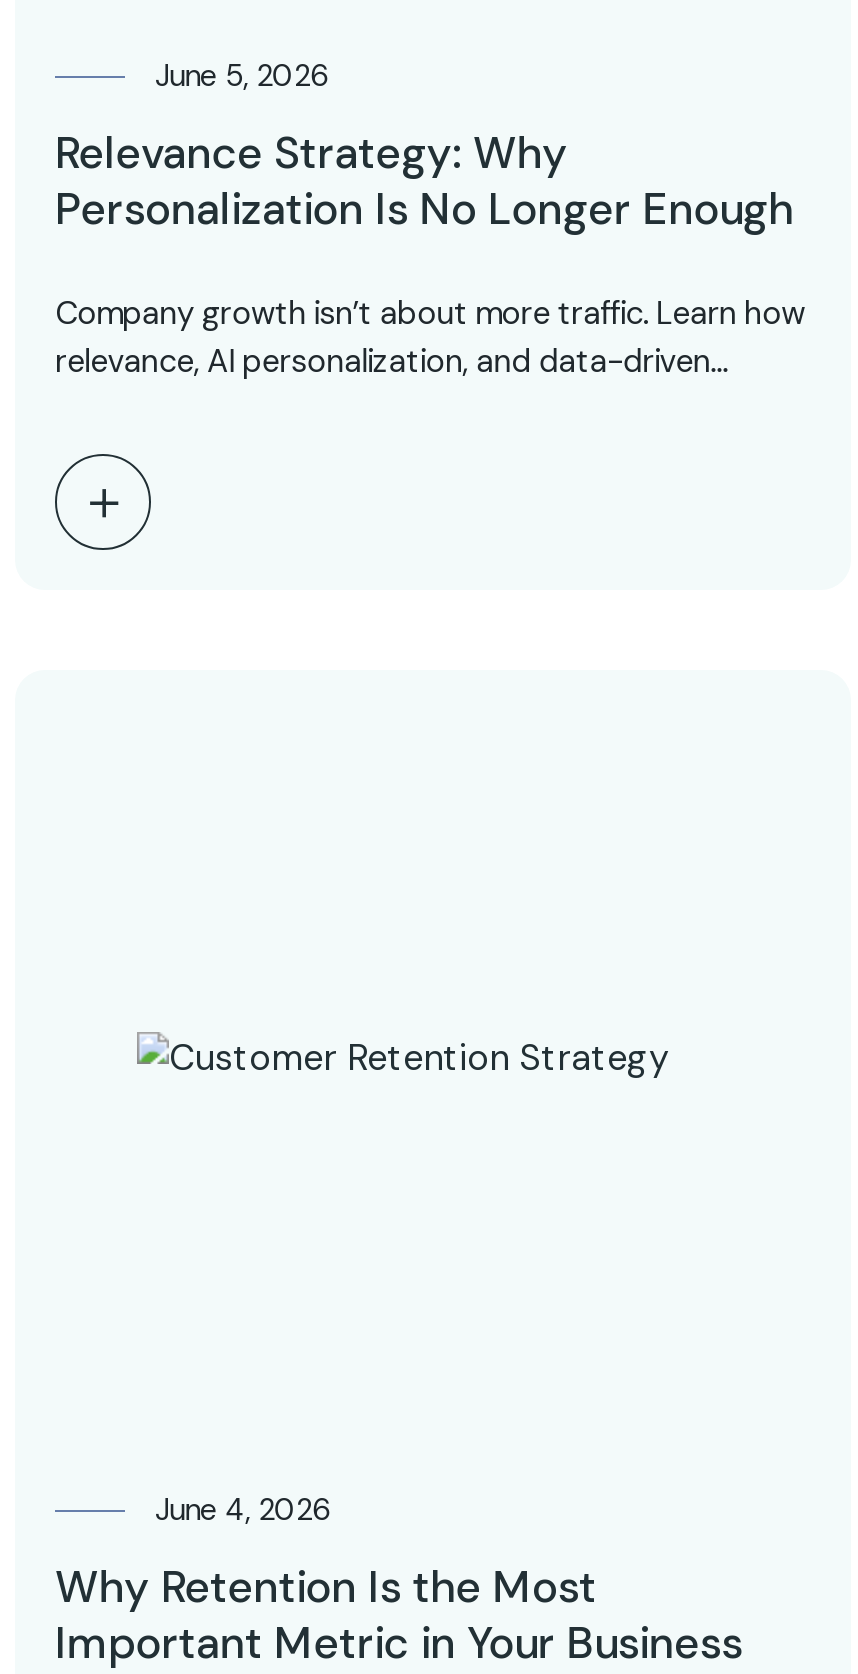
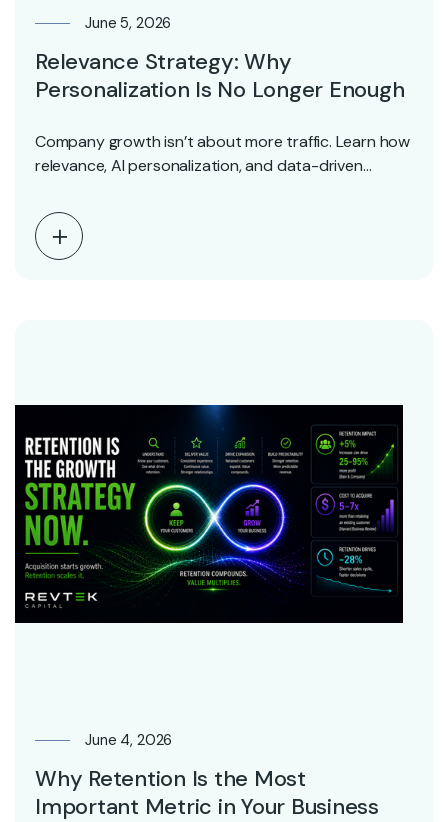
none -> [14,404,404,624] [image]

